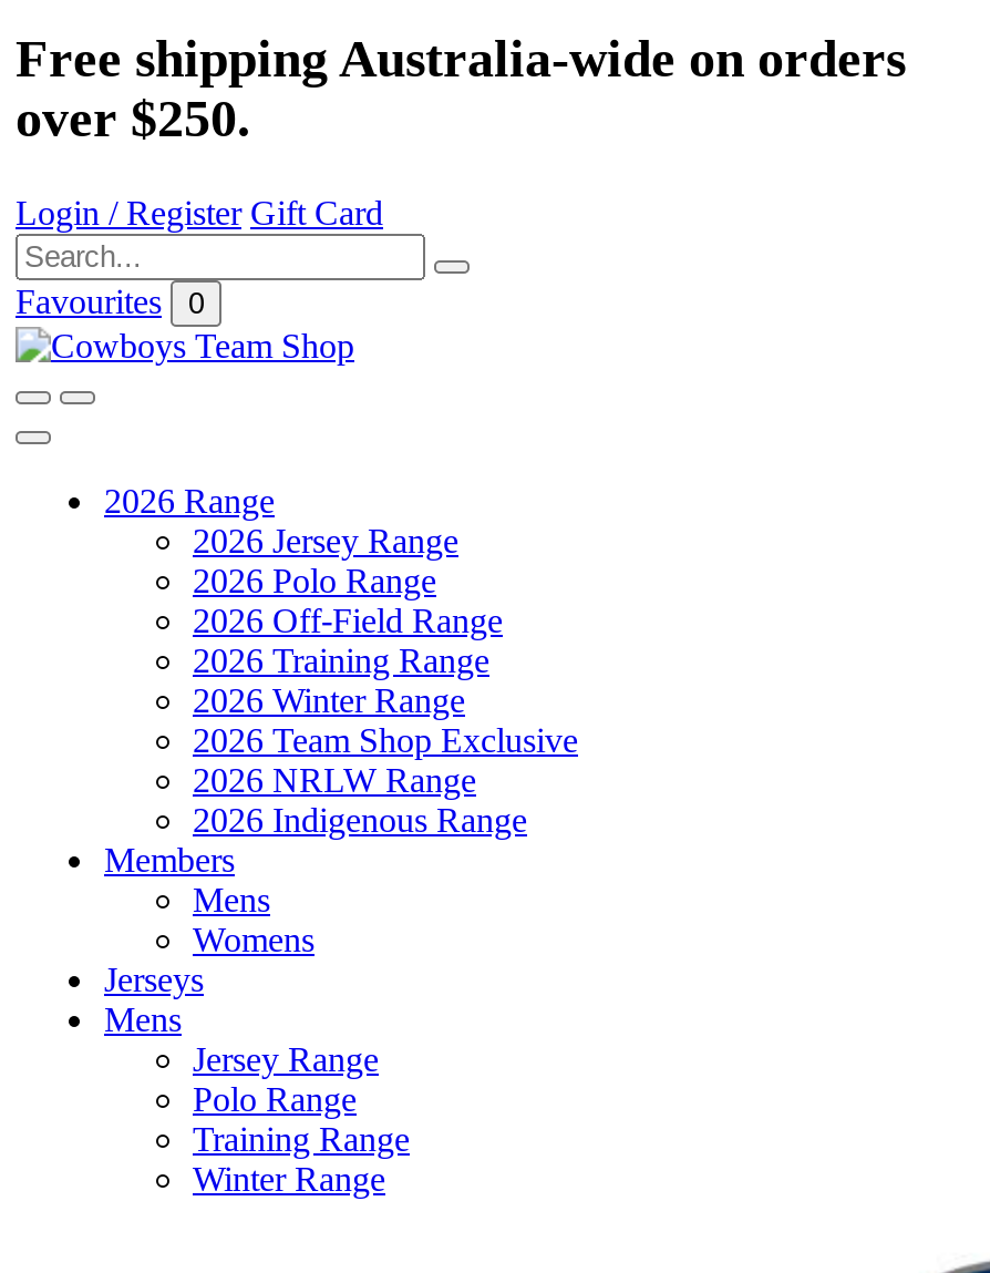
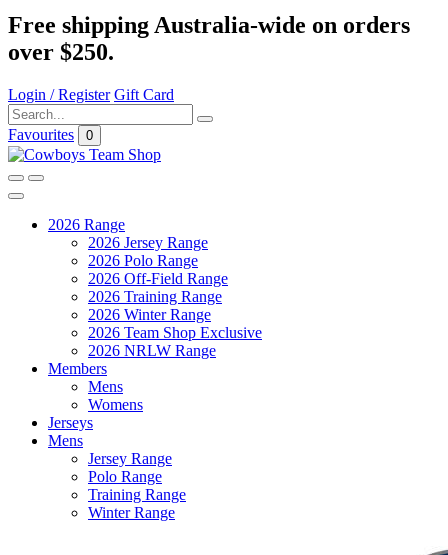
[193,801,527,838] 2026 Indigenous Range -> none

